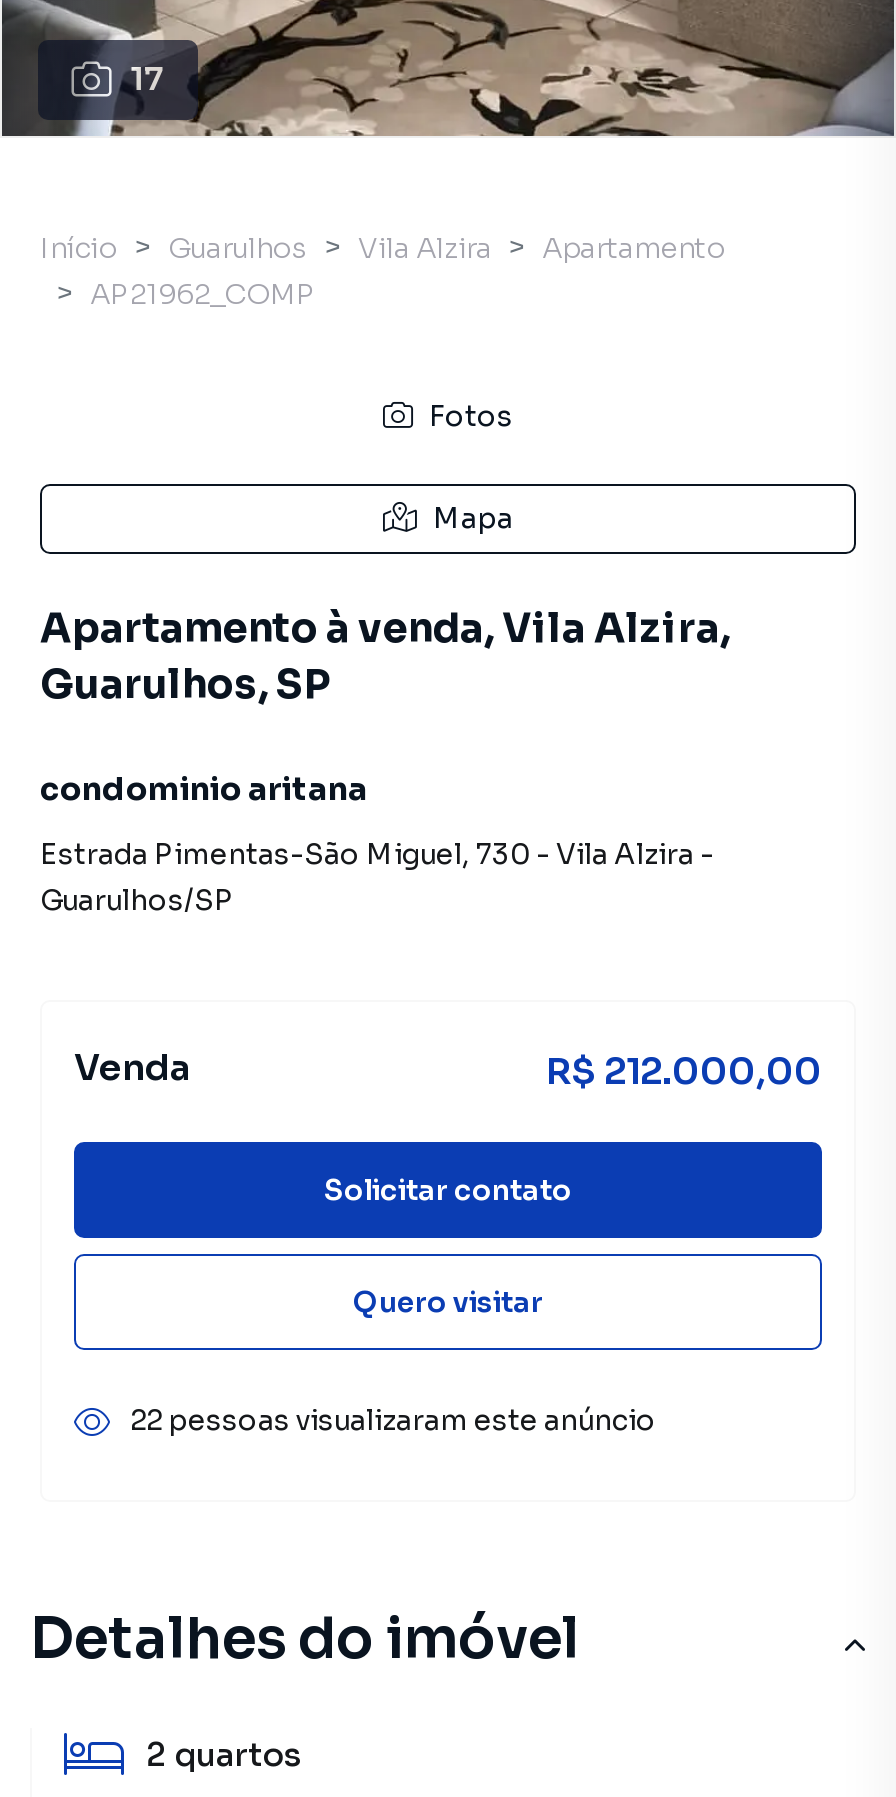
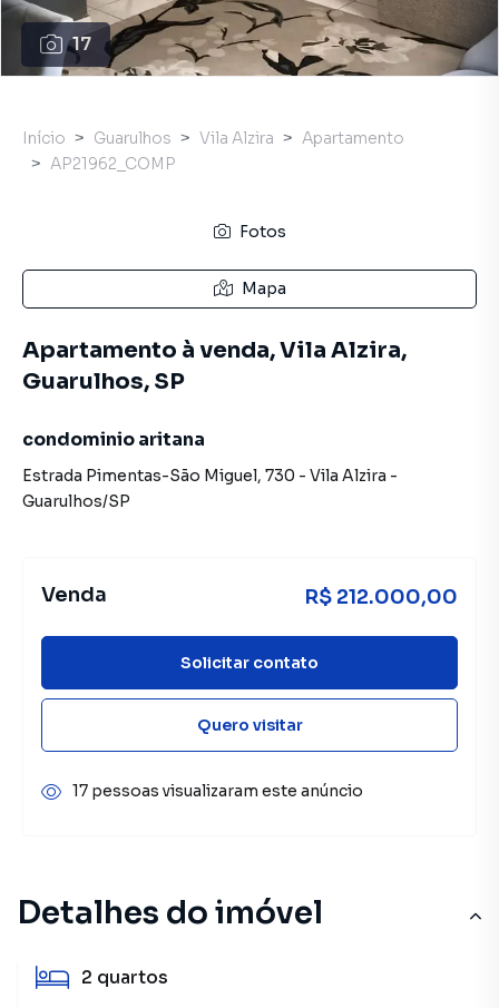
[130,1402,656,1438] 22 pessoas visualizaram este anúncio -> [72,781,363,801] 17 pessoas visualizaram este anúncio

